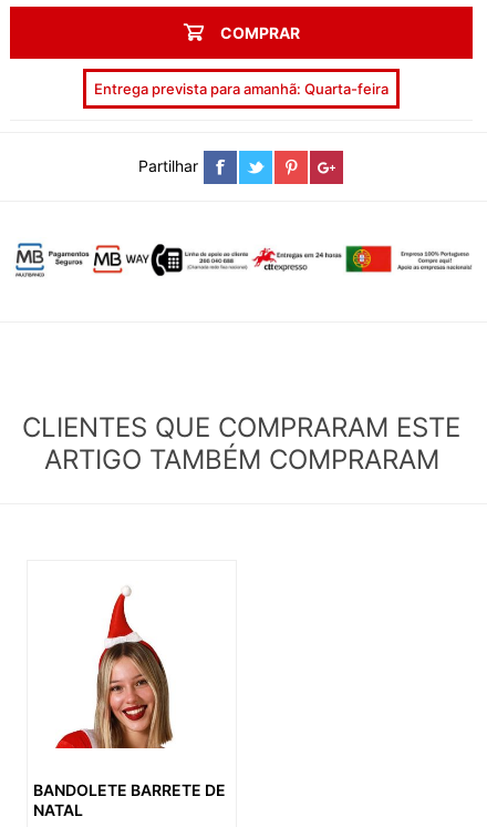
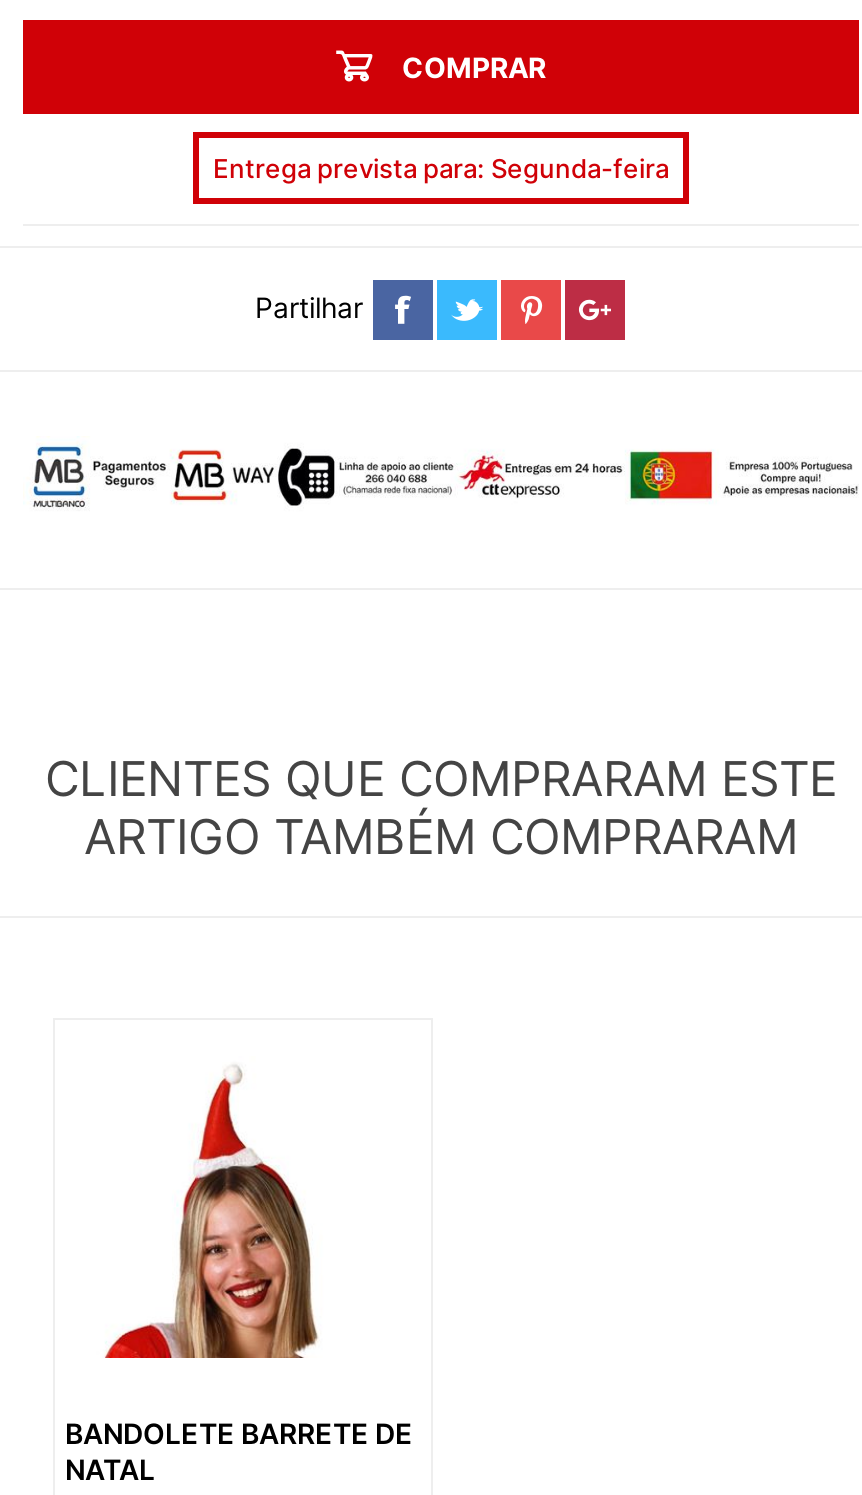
[94,80,388,98] Entrega prevista para amanhã: Quarta-feira -> [213,152,669,184] Entrega prevista para: Segunda-feira

